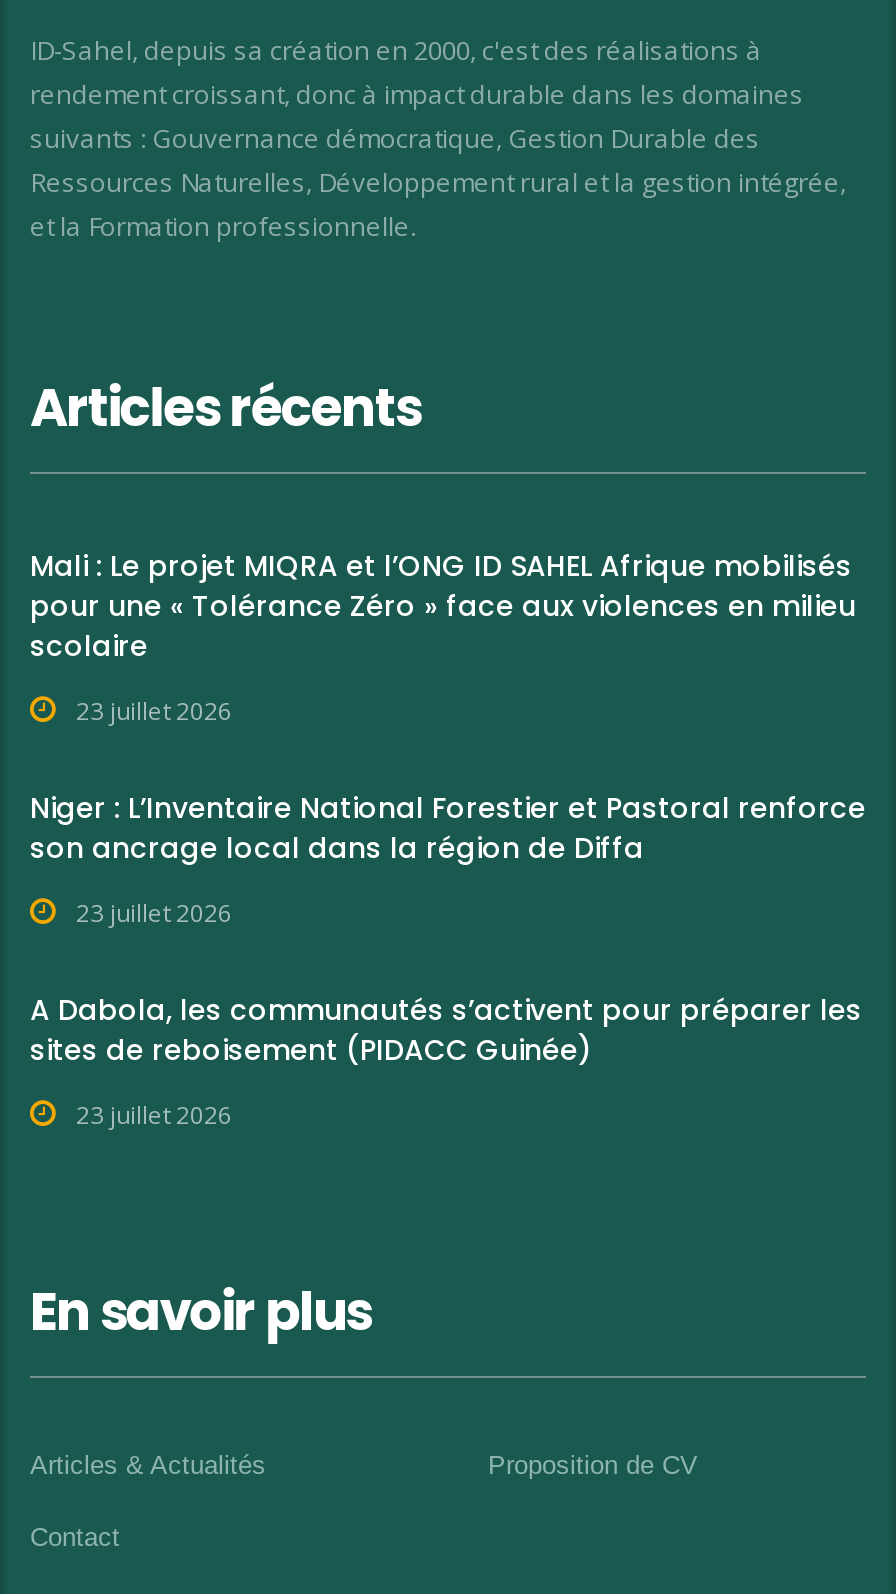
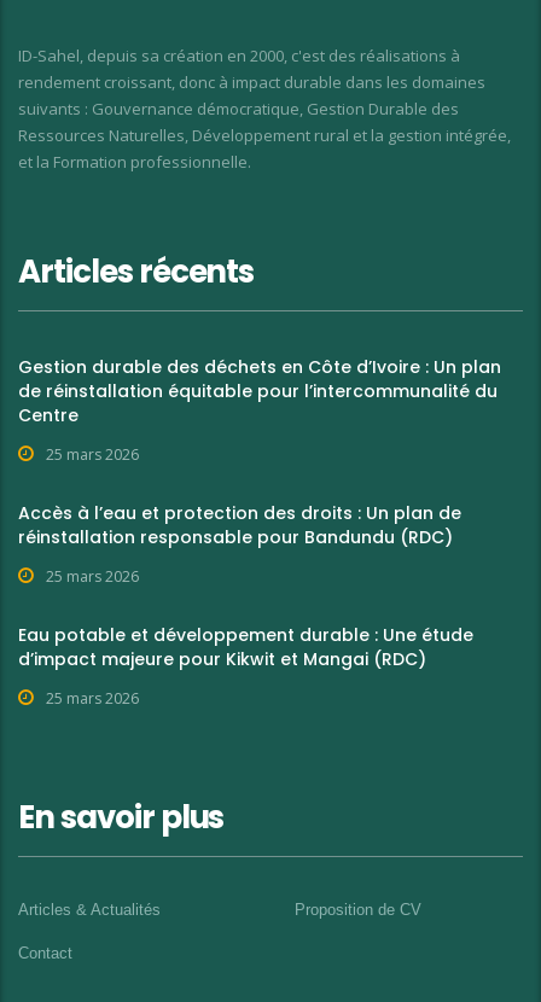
[30,547,856,667] Mali : Le projet MIQRA et l’ONG ID SAHEL Afrique mobilisés | pour une « Tolérance Zéro » face aux violences en milieu | scolaire -> [18,356,501,428] Gestion durable des déchets en Côte d’Ivoire : Un plan | de réinstallation équitable pour l’intercommunalité du | Centre
[76,695,232,729] 23 juillet 2026 -> [46,445,139,465] 25 mars 2026
[30,789,866,869] Niger : L’Inventaire National Forestier et Pastoral renforce | son ancrage local dans la région de Diffa -> [18,502,461,550] Accès à l’eau et protection des droits : Un plan de | réinstallation responsable pour Bandundu (RDC)
[76,897,232,931] 23 juillet 2026 -> [46,567,139,587] 25 mars 2026
[30,991,862,1071] A Dabola, les communautés s’activent pour préparer les | sites de reboisement (PIDACC Guinée) -> [18,624,473,672] Eau potable et développement durable : Une étude | d’impact majeure pour Kikwit et Mangai (RDC)
[76,1099,232,1133] 23 juillet 2026 -> [46,689,139,709] 25 mars 2026

